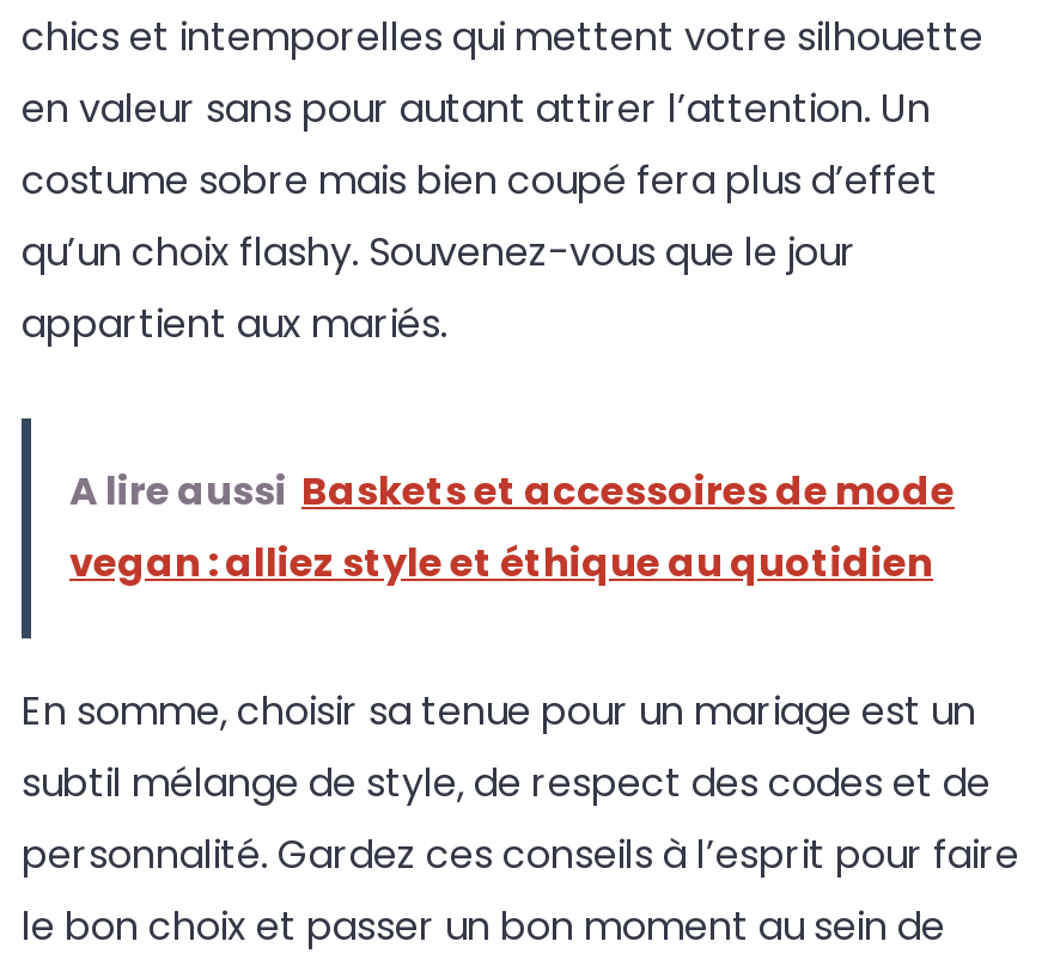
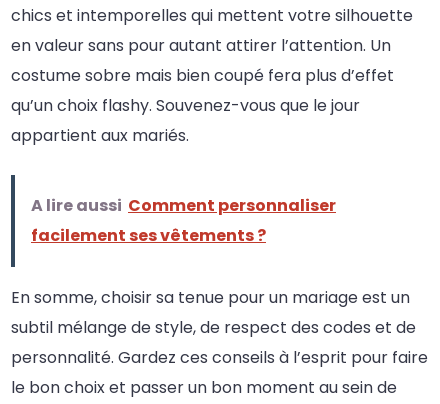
[69,464,955,590] A lire aussi Baskets et accessoires de mode | vegan : alliez style et éthique au quotidien -> [31,194,336,247] A lire aussi Comment personnaliser | facilement ses vêtements ?

